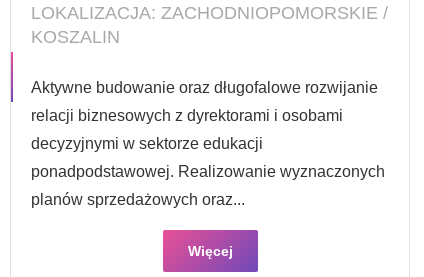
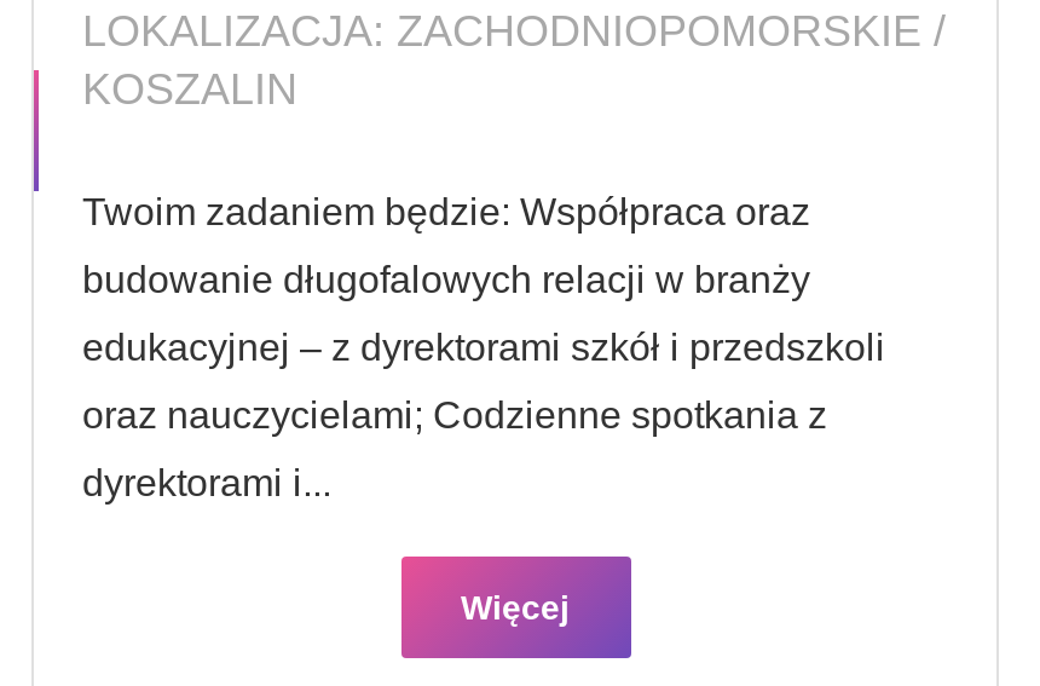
[31,79,378,96] Aktywne budowanie oraz długofalowe rozwijanie -> [82,191,810,232] Twoim zadaniem będzie: Współpraca oraz
[31,107,343,124] relacji biznesowych z dyrektorami i osobami -> [82,259,810,300] budowanie długofalowych relacji w branży
[31,135,263,152] decyzyjnymi w sektorze edukacji -> [82,327,885,368] edukacyjnej – z dyrektorami szkół i przedszkoli
[31,163,385,180] ponadpodstawowej. Realizowanie wyznaczonych -> [82,394,827,436] oraz nauczycielami; Codzienne spotkania z
[31,191,245,208] planów sprzedażowych oraz... -> [82,462,331,503] dyrektorami i...

